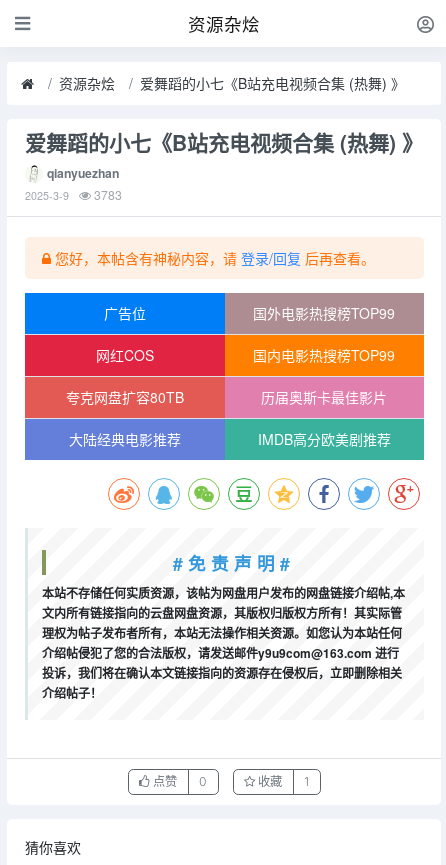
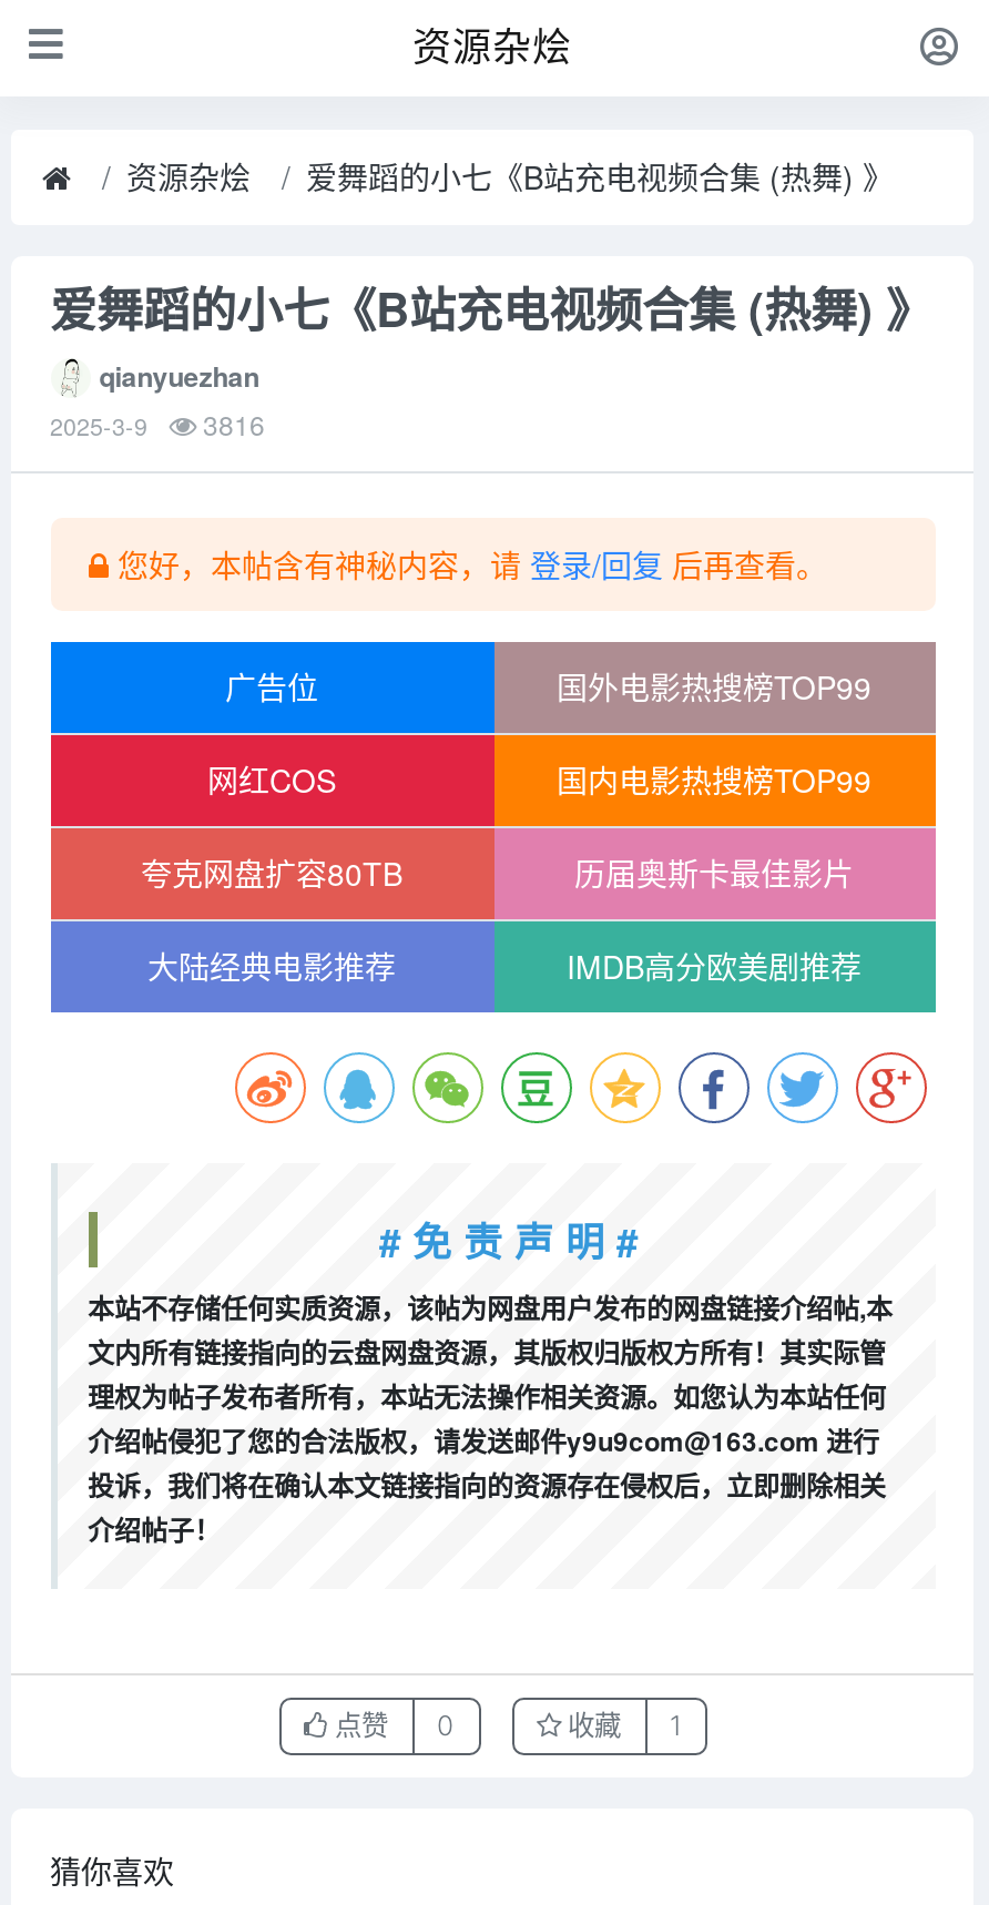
[24,186,121,203] 2025-3-9 3783 -> [50,406,265,443] 2025-3-9 3816

